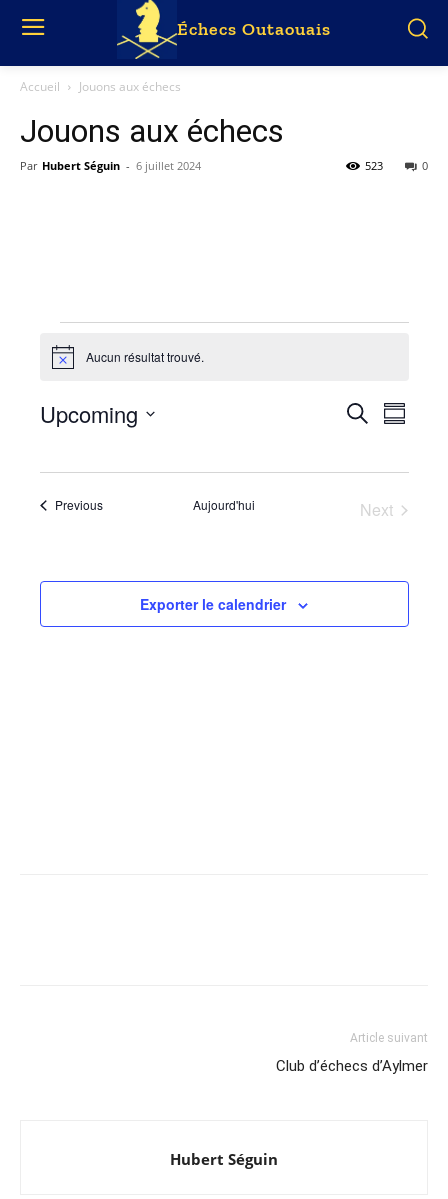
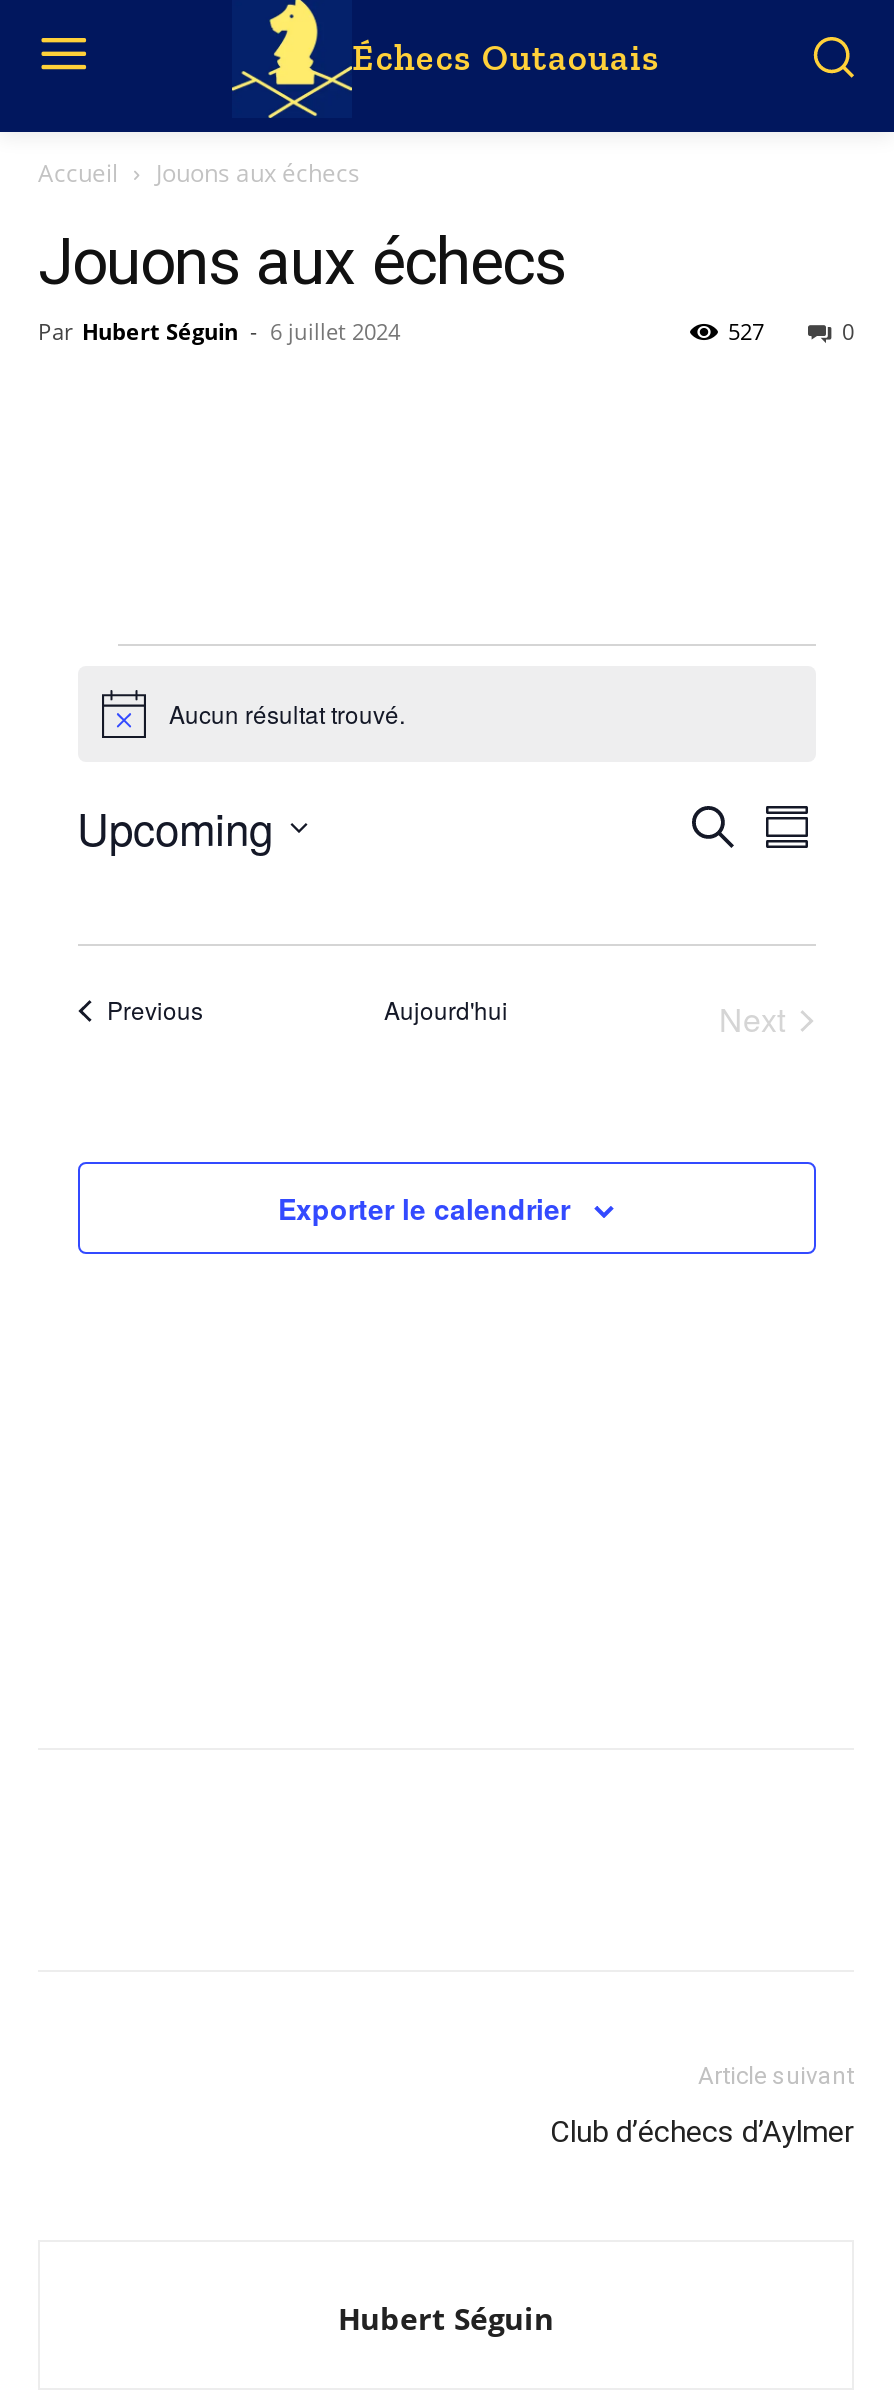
[365,158,383,173] 523 -> [728,316,764,346] 527

